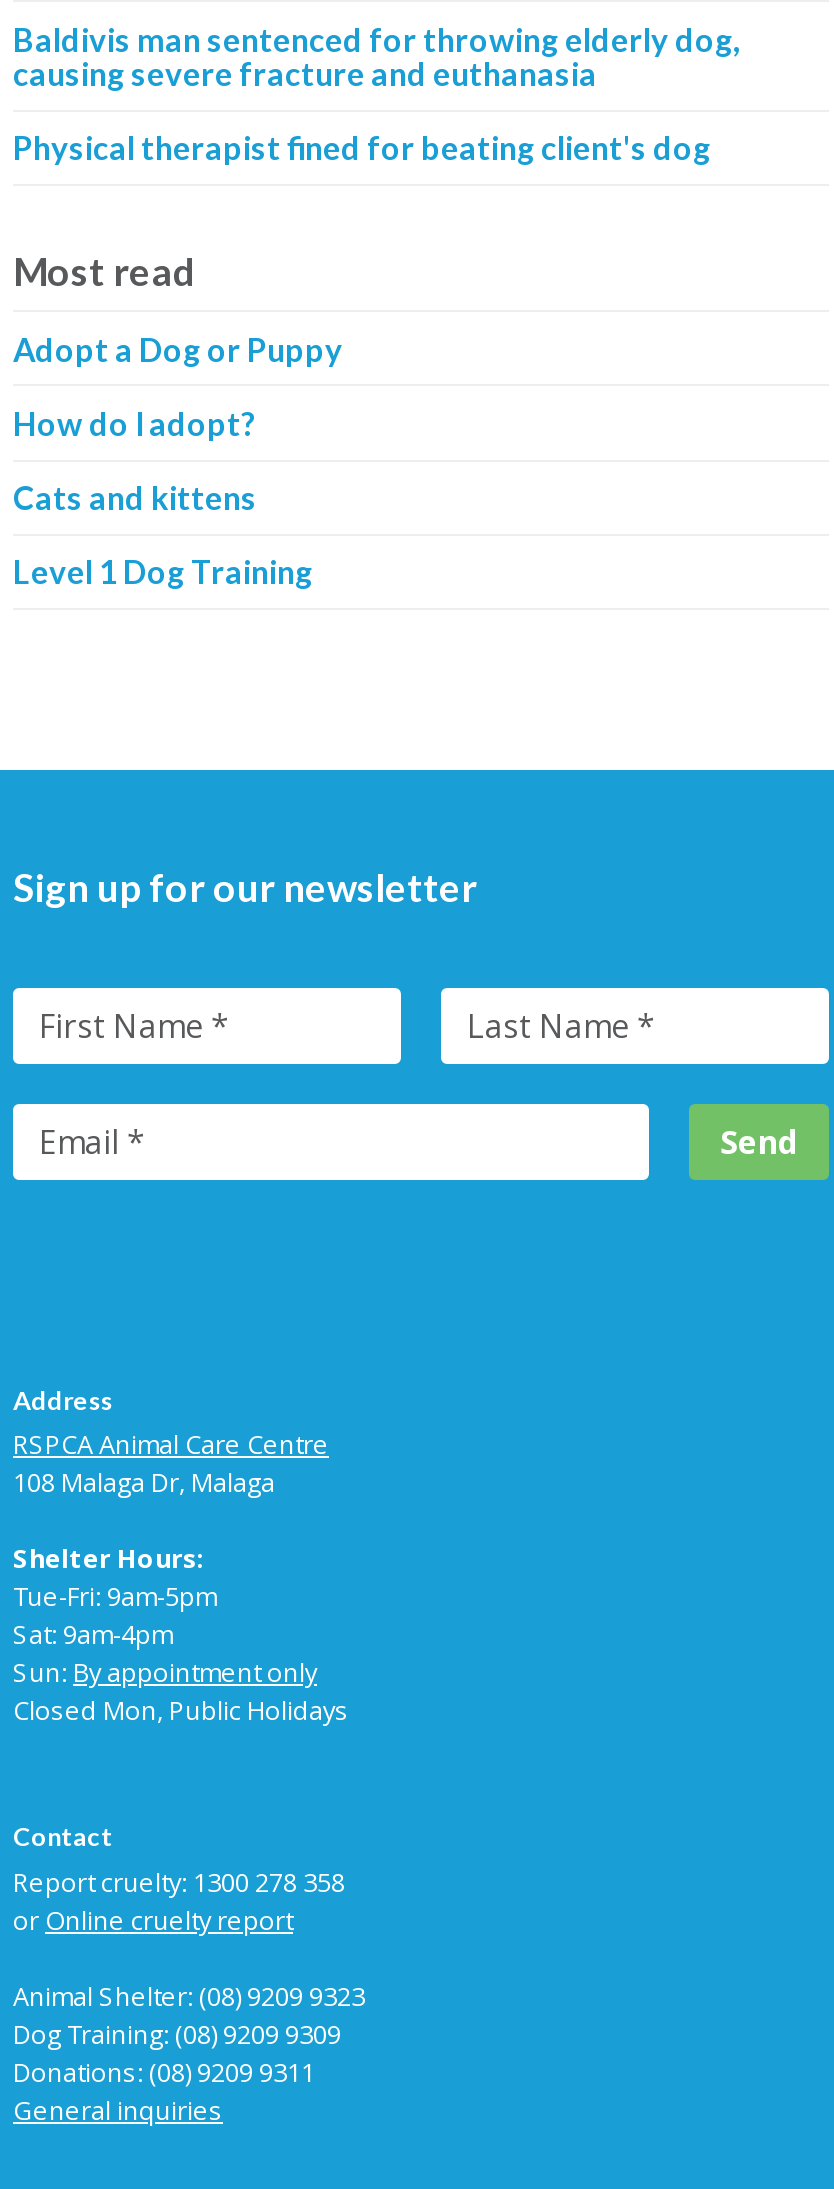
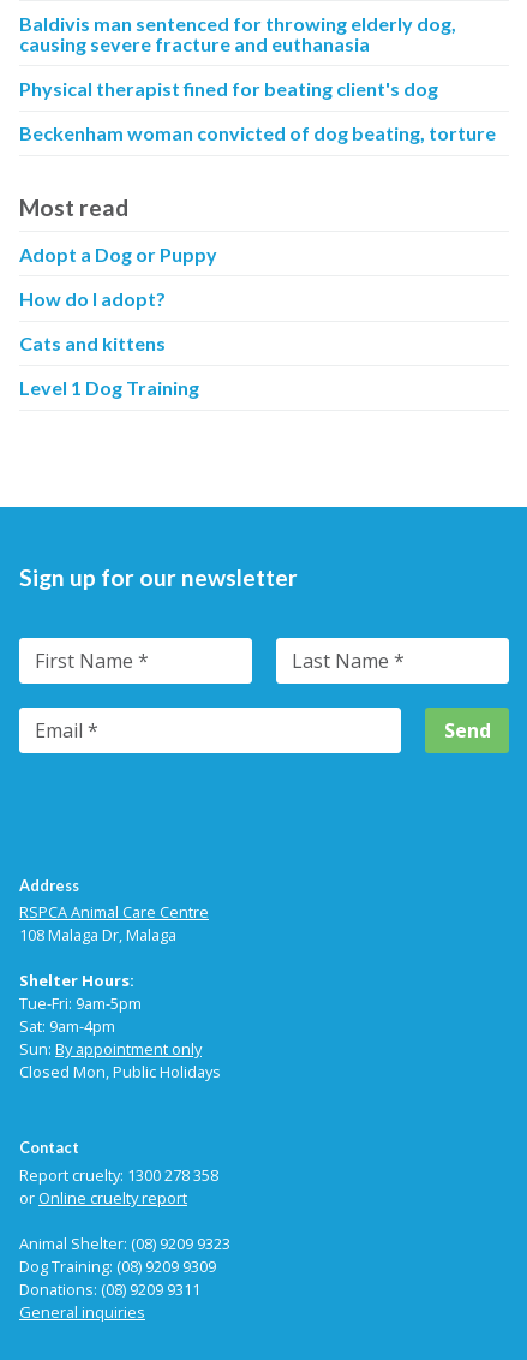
none -> [19,121,496,144] Beckenham woman convicted of dog beating, torture

